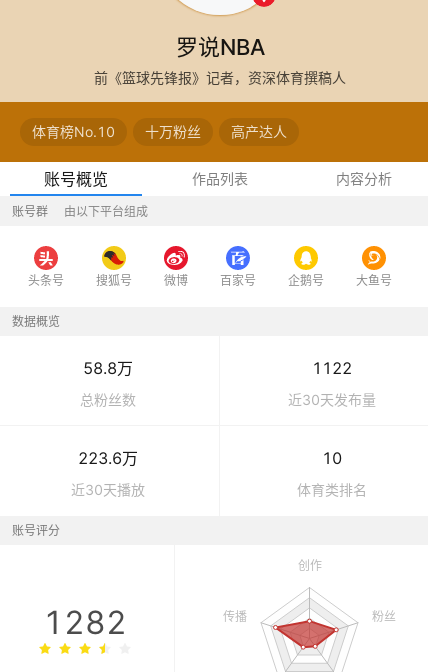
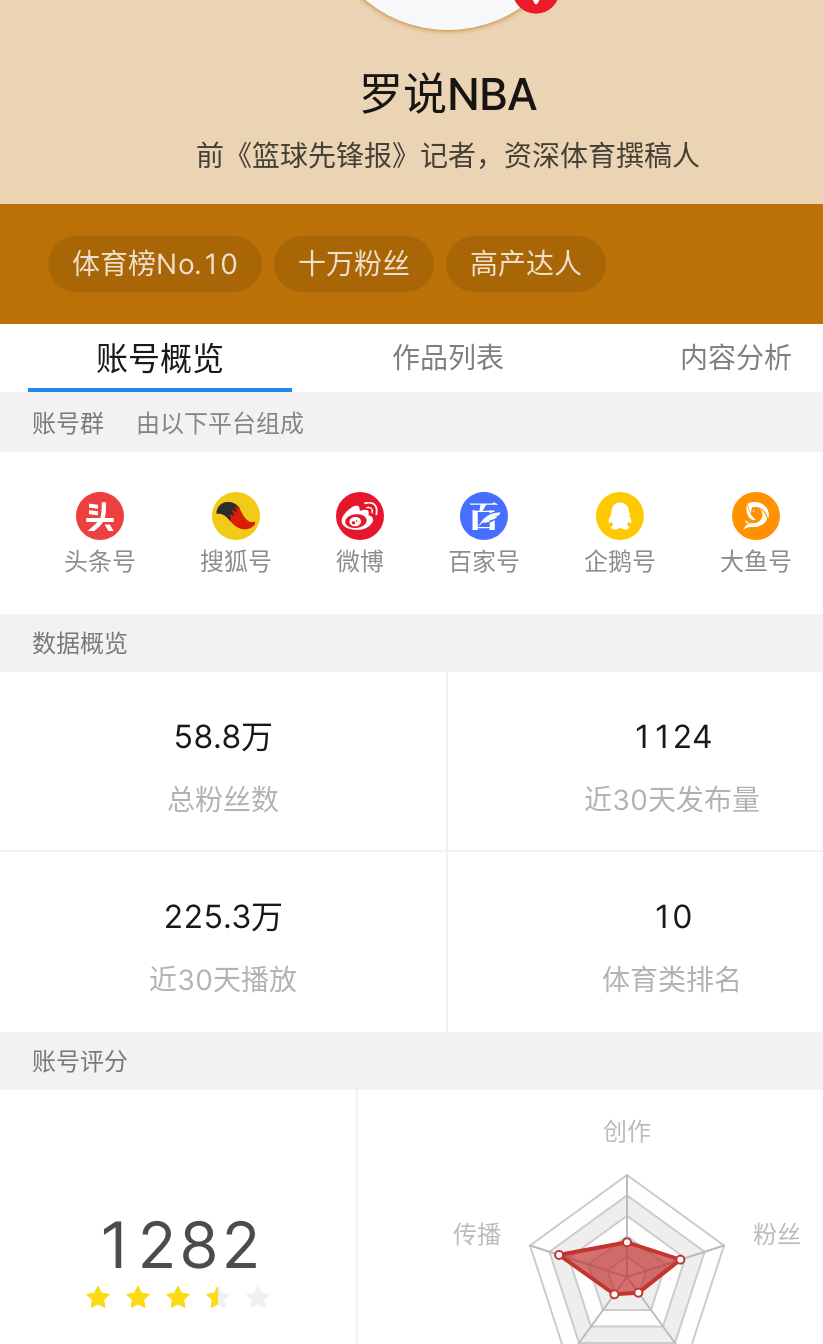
[312,357,352,377] 1122 -> [632,715,712,755] 1124
[77,448,137,468] 223.6万 -> [163,896,283,936] 225.3万

